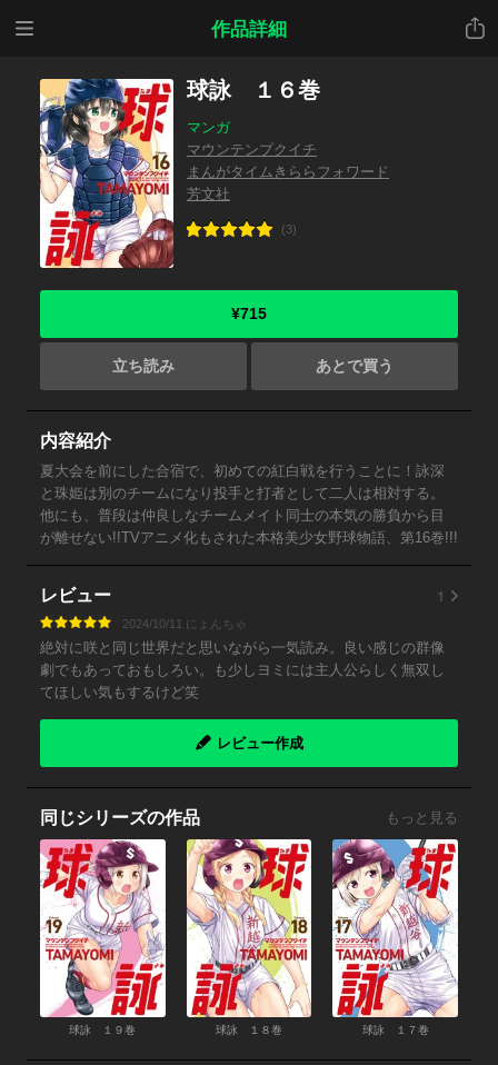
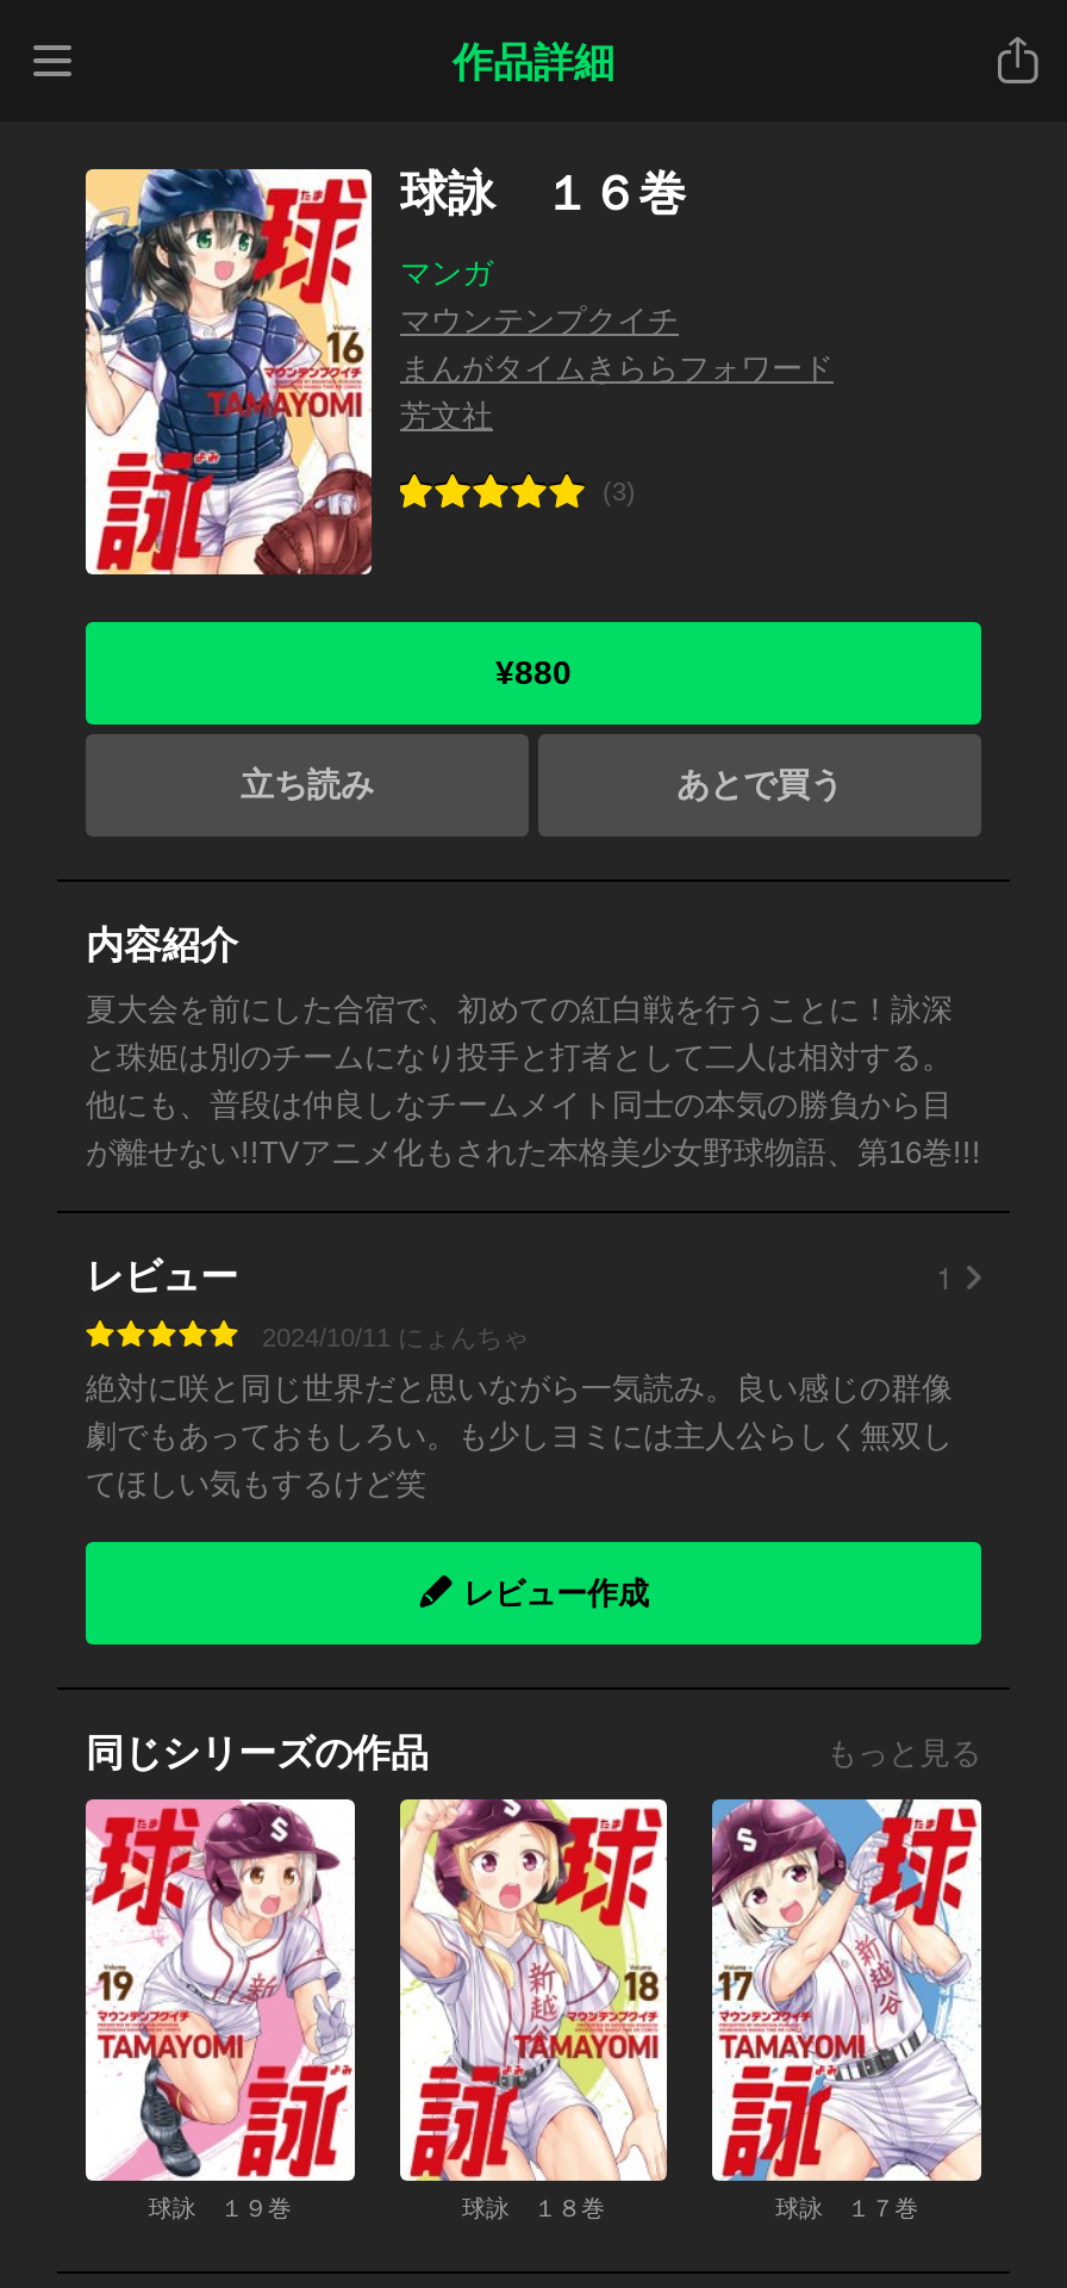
[231,305,267,322] ¥715 -> [495,653,572,691] ¥880

